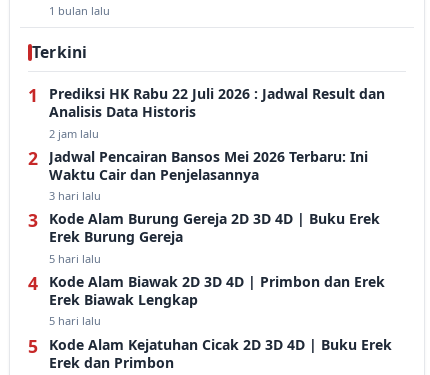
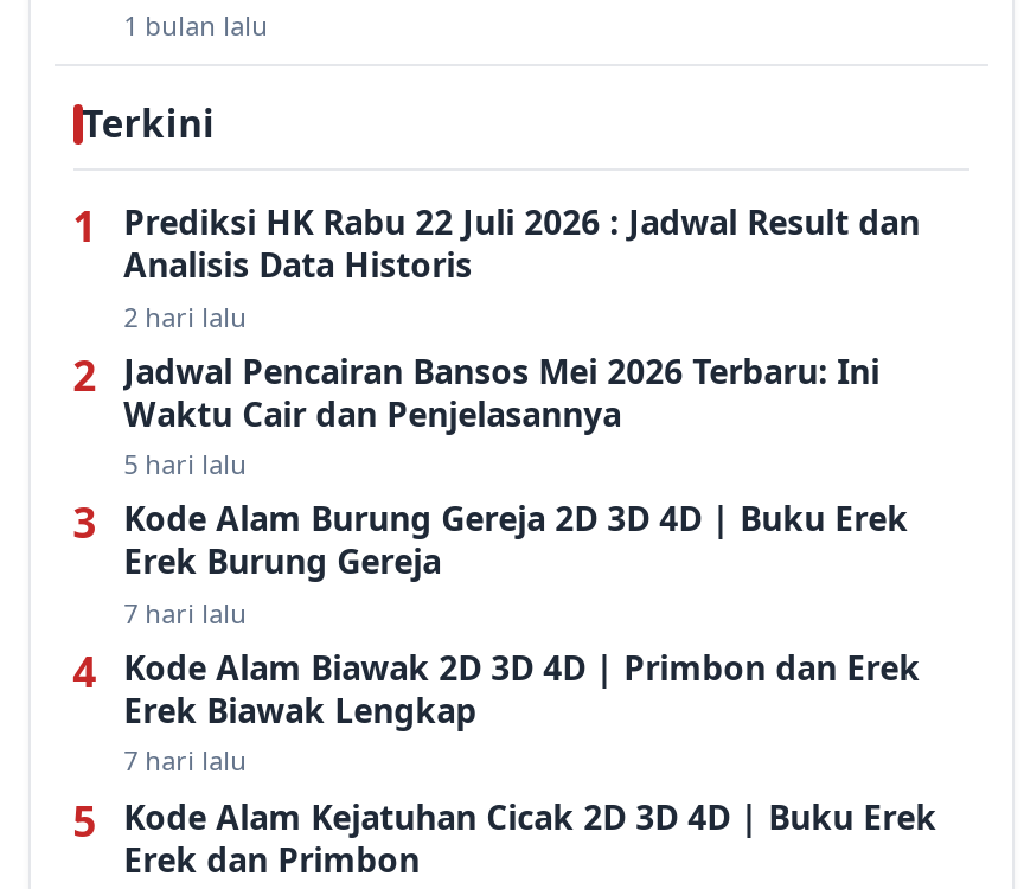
[49,125,99,140] 2 jam lalu -> [124,298,247,333] 2 hari lalu
[49,188,101,203] 3 hari lalu -> [124,446,247,481] 5 hari lalu
[49,251,101,266] 5 hari lalu -> [124,594,247,630] 7 hari lalu
[49,313,101,328] 5 hari lalu -> [124,742,247,778] 7 hari lalu

